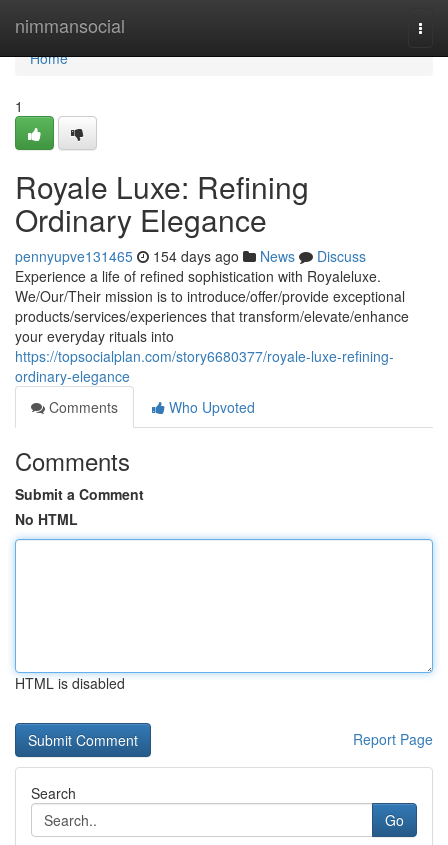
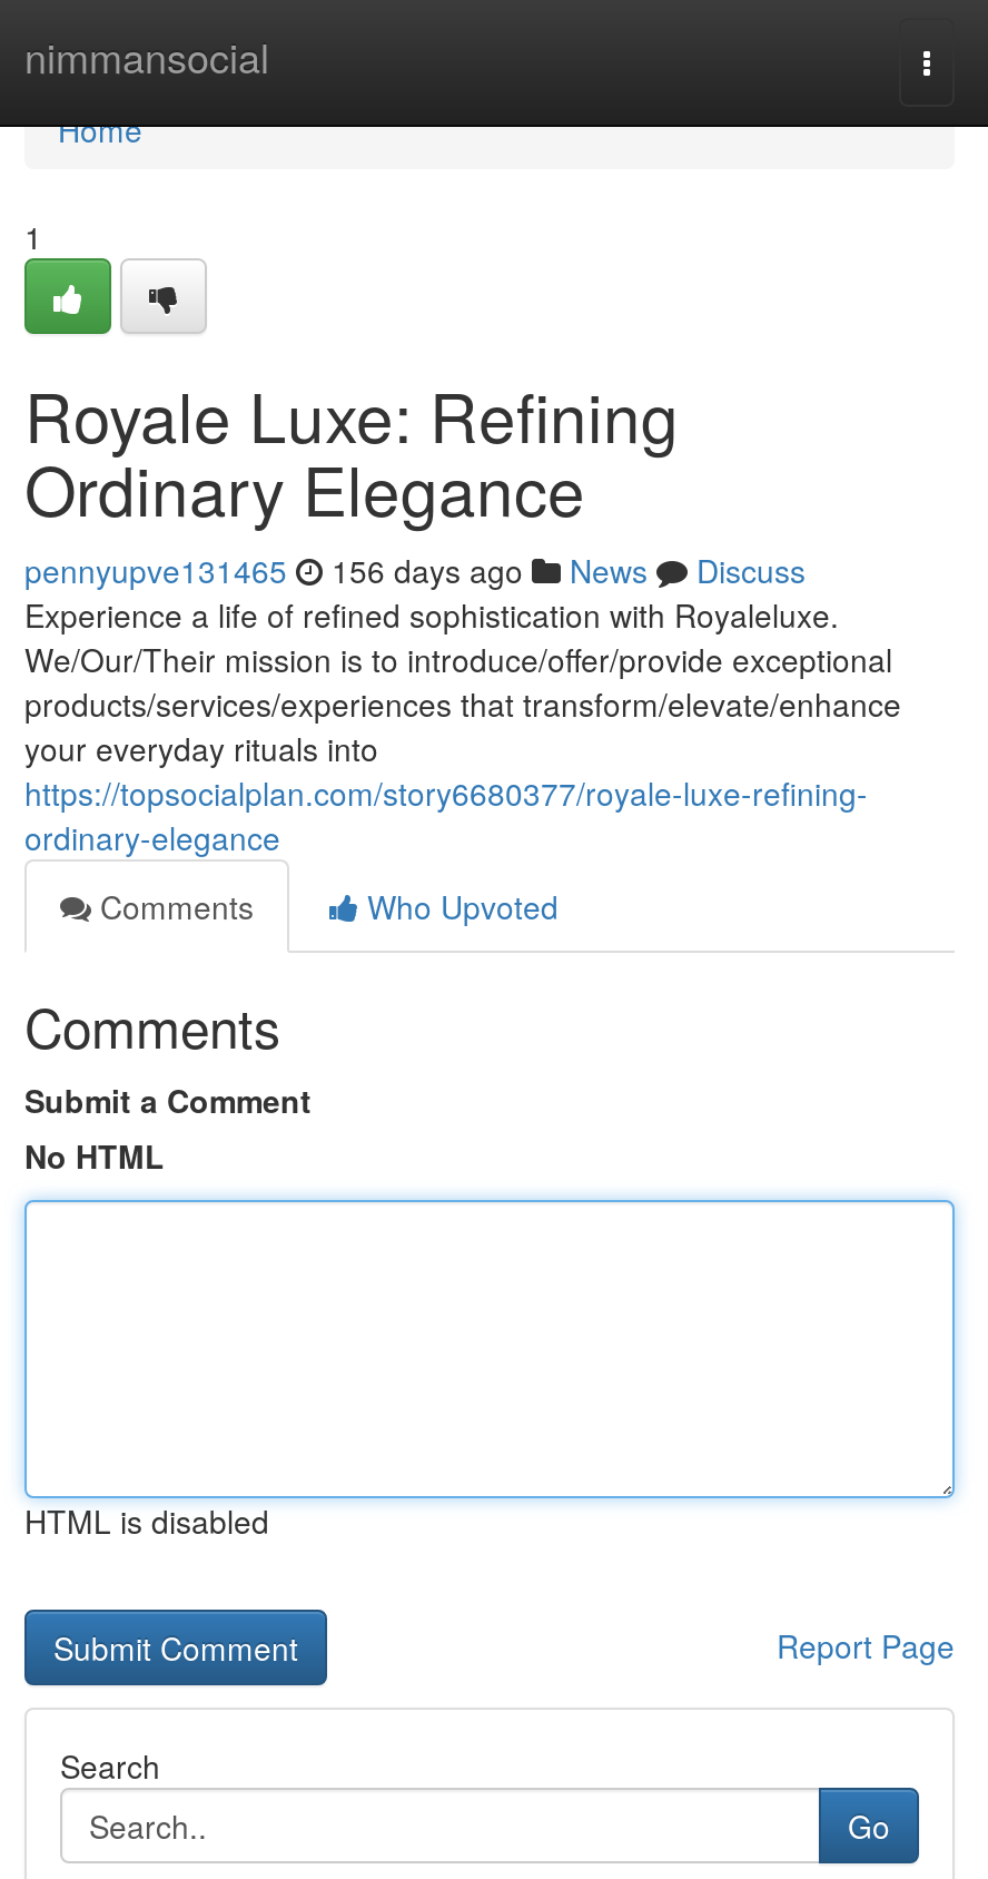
[15,246,366,266] pennyupve131465 154 days ago News Discuss -> [24,548,806,592] pennyupve131465 156 days ago News Discuss

